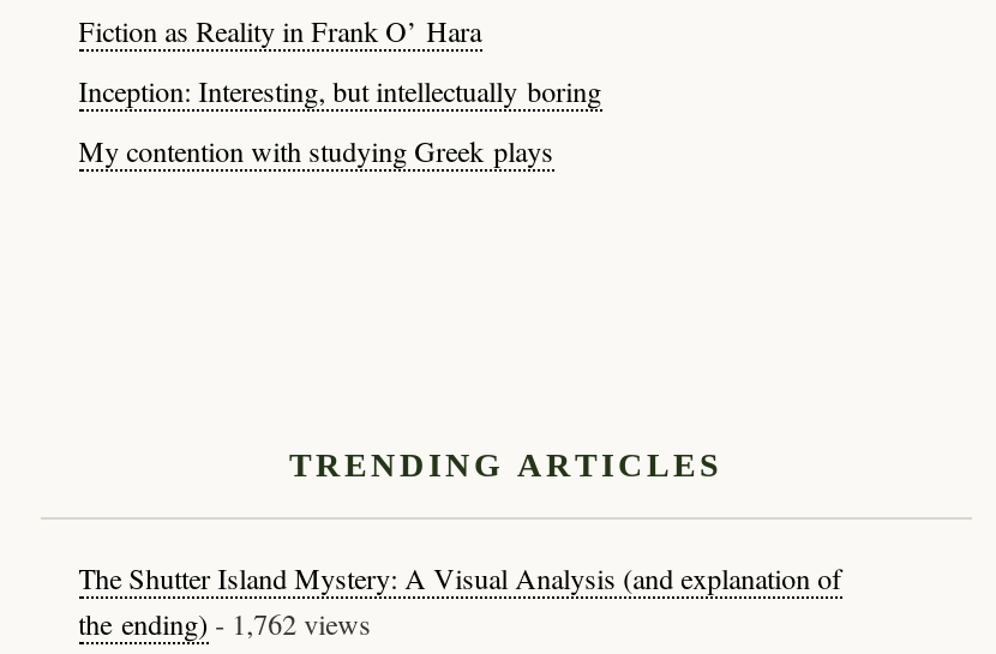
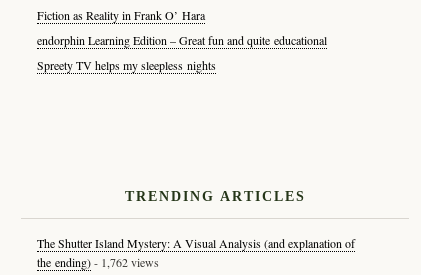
[78,70,601,108] Inception: Interesting, but intellectually boring -> [37,32,327,48] endorphin Learning Edition – Great fun and quite educational
[78,130,553,168] My contention with studying Greek plays -> [37,57,216,73] Spreety TV helps my sleepless nights

